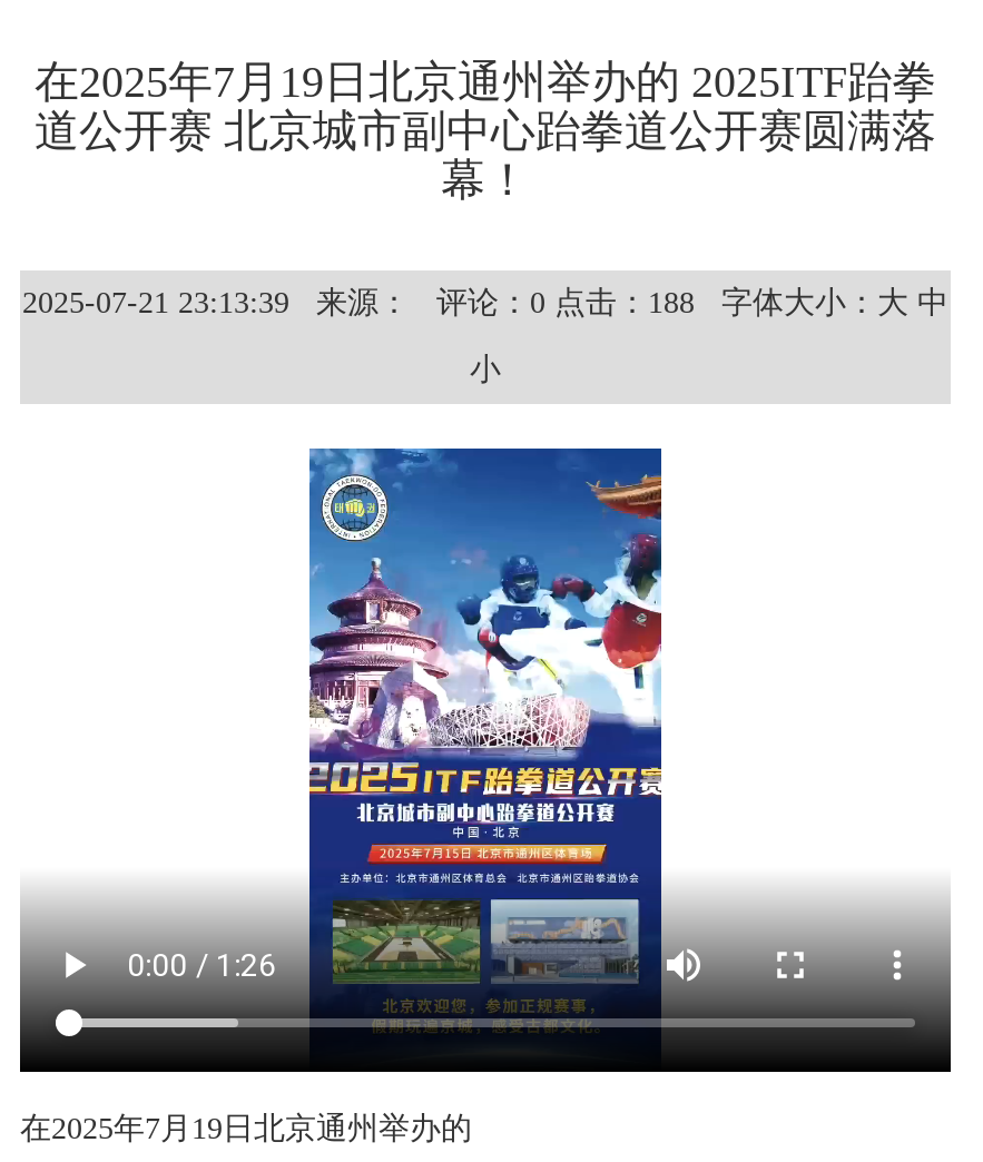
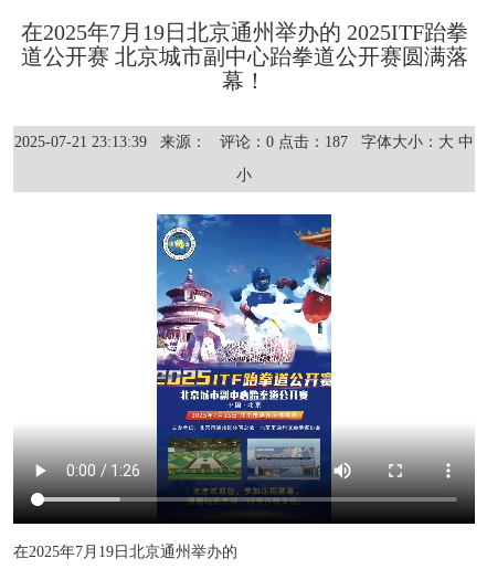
[22,285,948,319] 2025-07-21 23:13:39 来源： 评论：0点击：188字体大小：大 中 -> [14,133,474,150] 2025-07-21 23:13:39 来源： 评论：0点击：187字体大小：大 中

